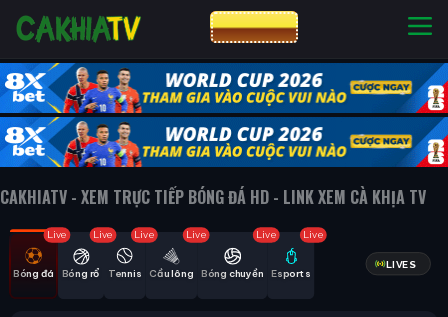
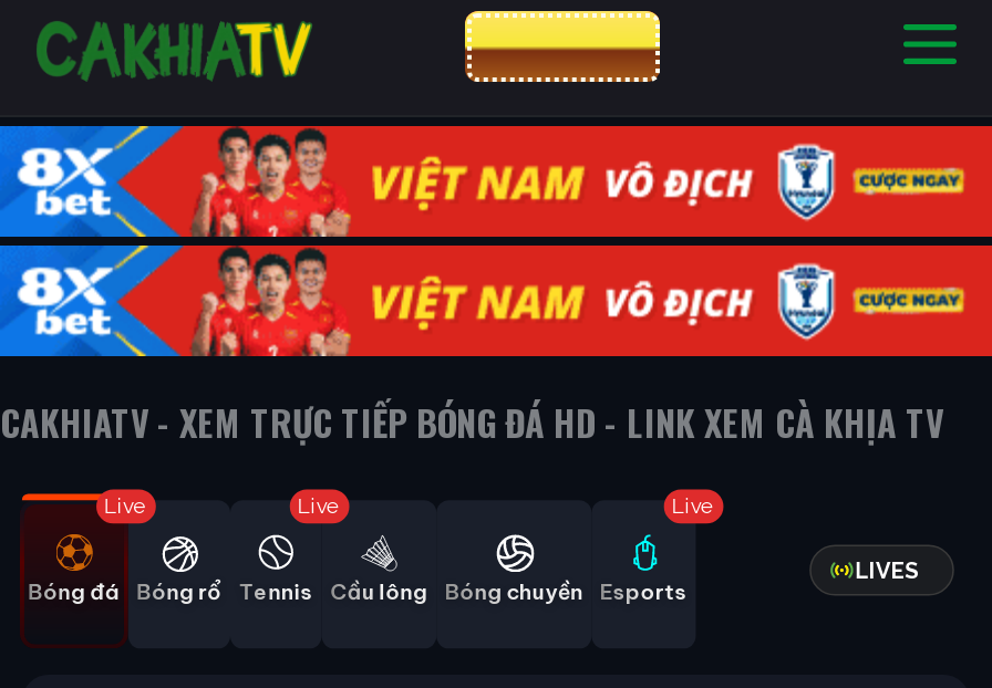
[4,62,445,168] [image] -> [11,124,985,358] [image]
[93,229,113,239] Live -> none
[186,229,206,239] Live -> none
[256,229,276,239] Live -> none

